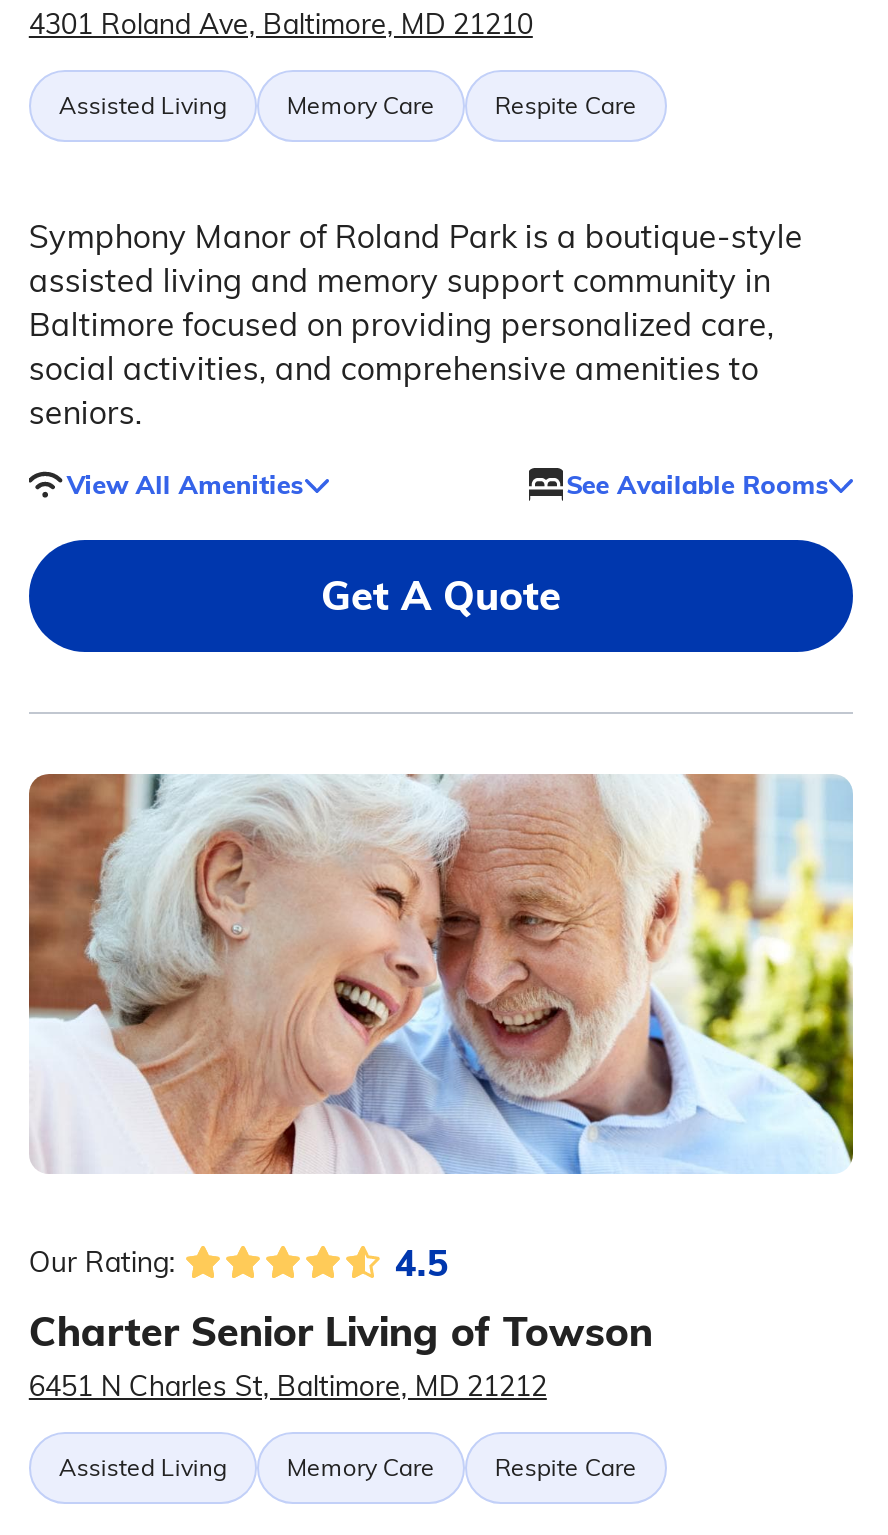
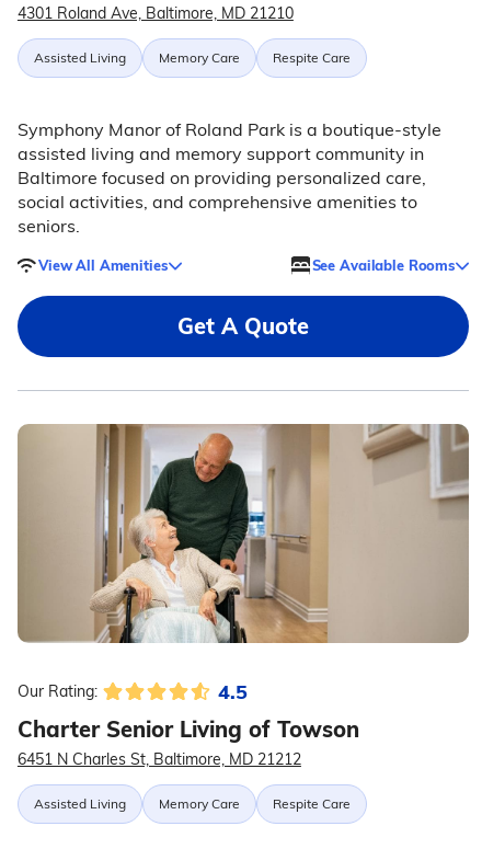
[29,774,855,1176] [image] -> [16,423,470,644] [image]

